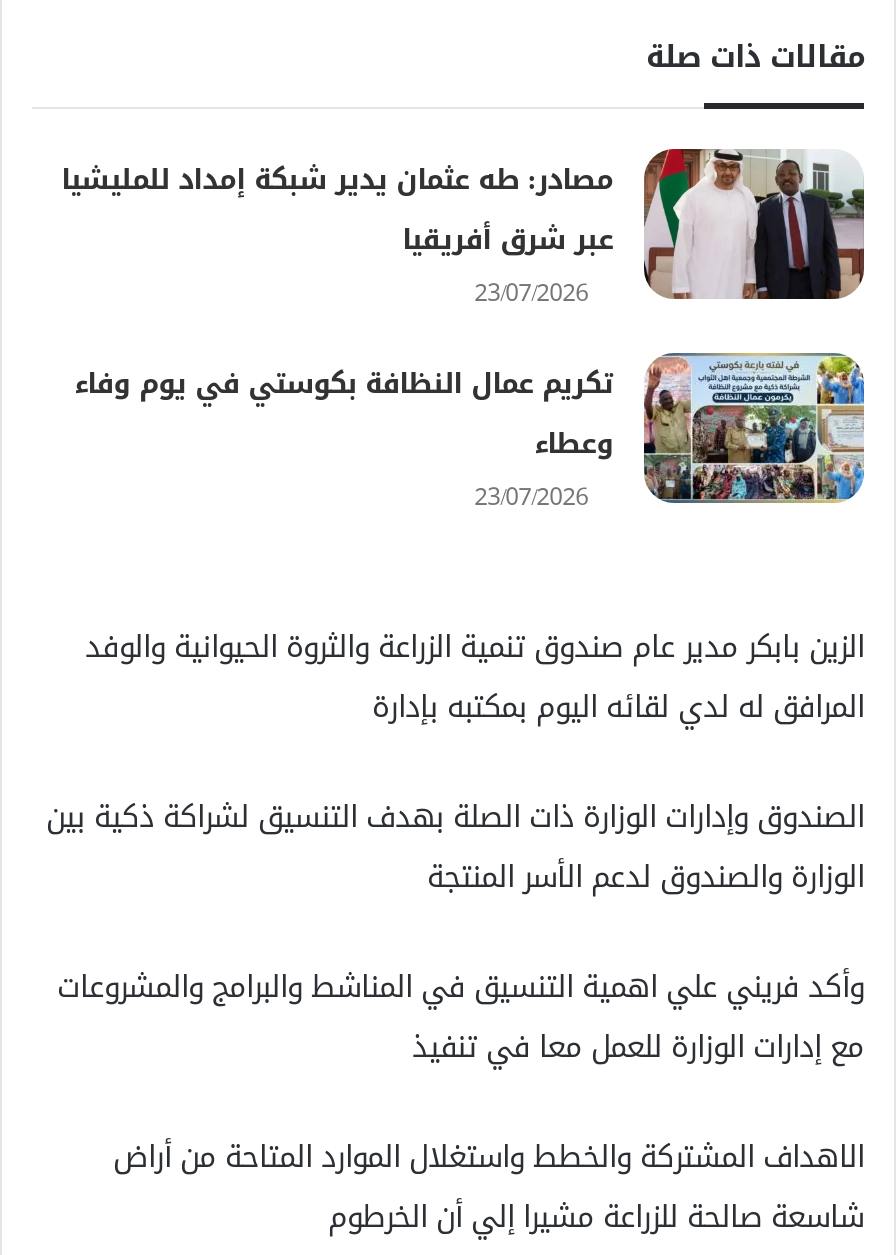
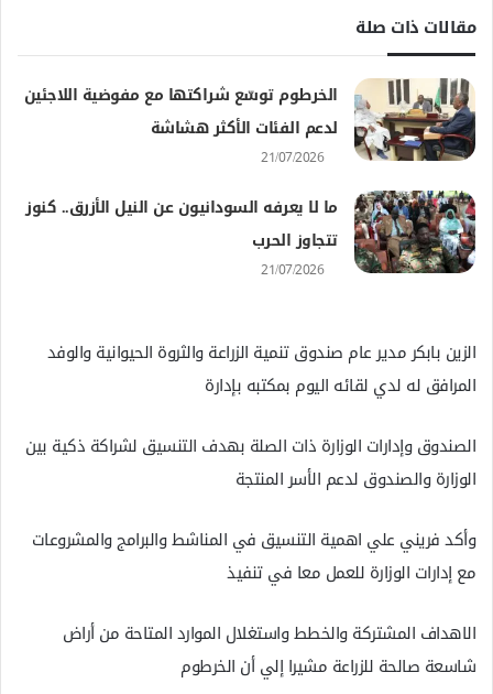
[61,146,866,315] [image] | مصادر: طه عثمان يدير شبكة إمداد للمليشيا | عبر شرق أفريقيا | 23/07/2026 -> [24,77,475,169] [image] | الخرطوم توسّع شراكتها مع مفوضية اللاجئين | لدعم الفئات الأكثر هشاشة | 21/07/2026
[74,352,866,519] [image] | تكريم عمال النظافة بكوستي في يوم وفاء | وعطاء | 23/07/2026 -> [26,189,476,282] [image] | ما لا يعرفه السودانيون عن النيل الأزرق.. كنوز | تتجاوز الحرب | 21/07/2026

